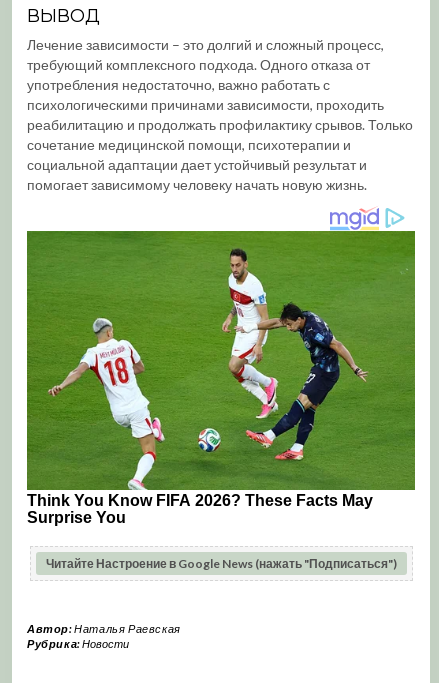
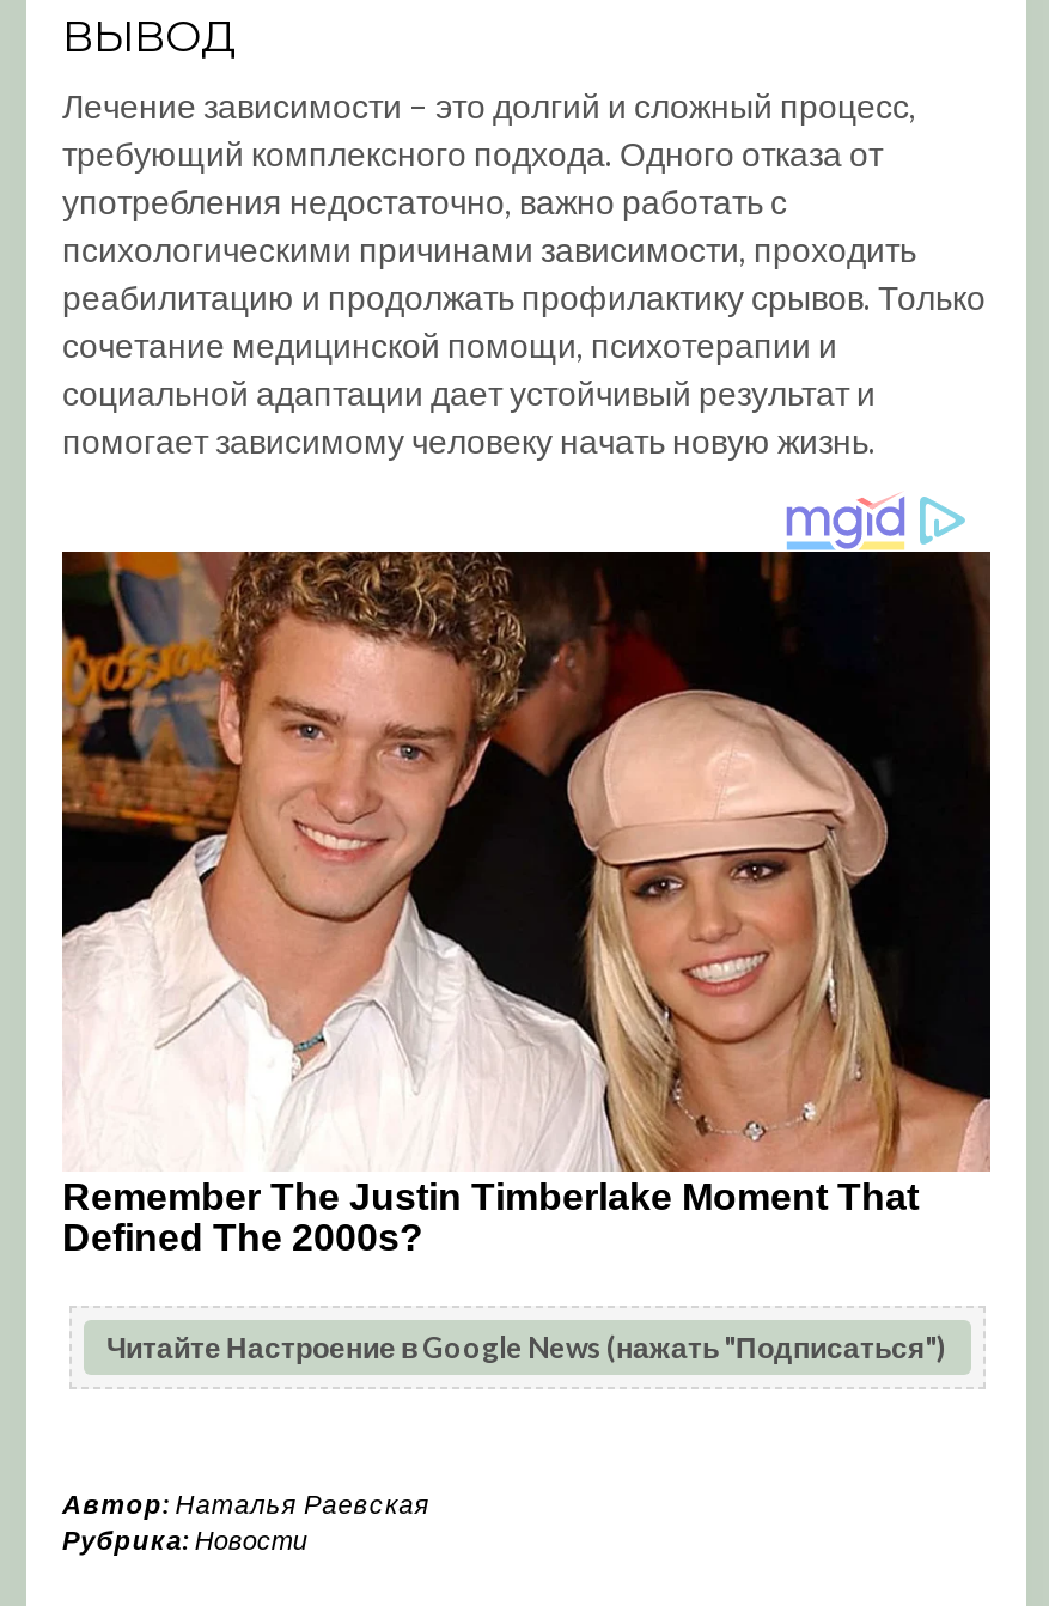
[26,230,416,527] [image] -> [60,549,993,1258] [image]

